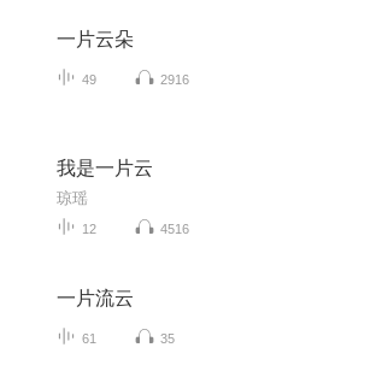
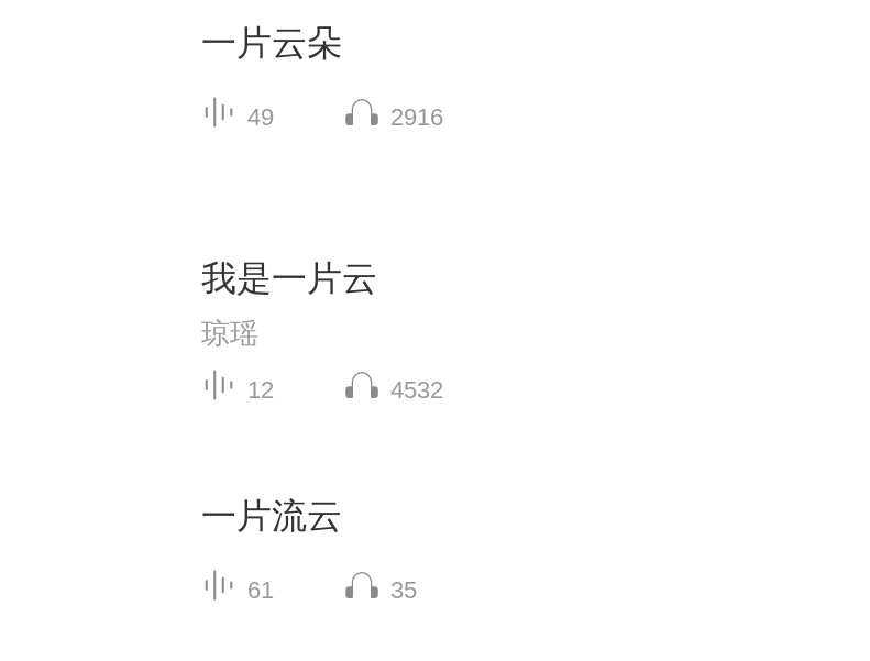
[160,221,189,236] 4516 -> [390,376,443,402] 4532

